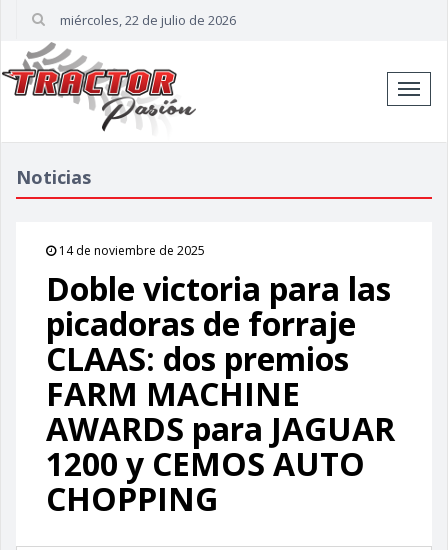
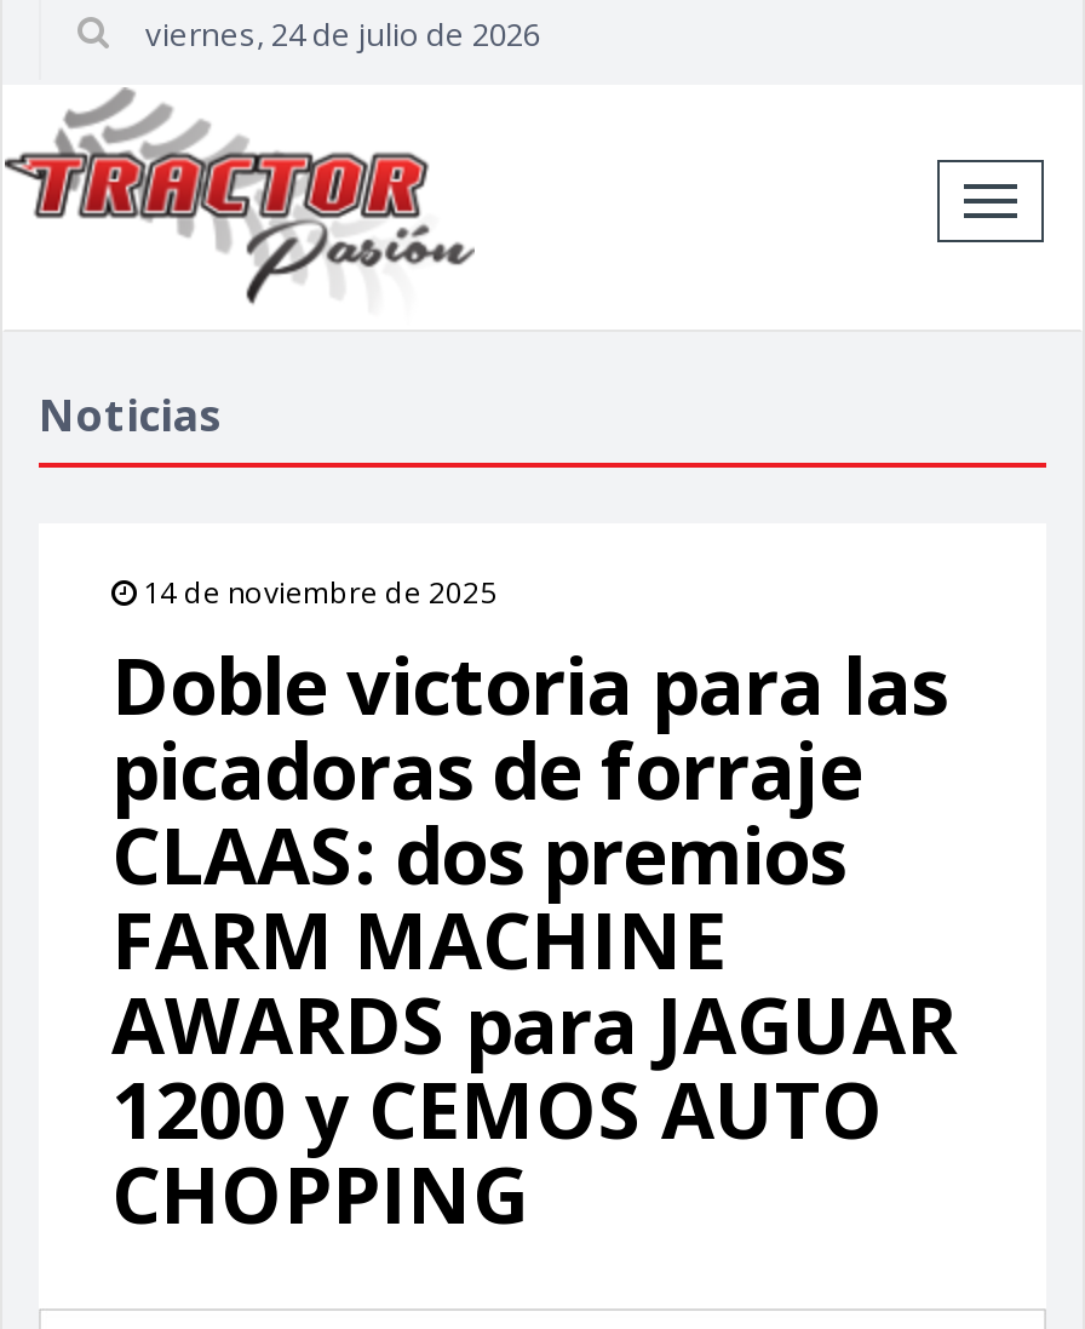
[60,11,236,29] miércoles, 22 de julio de 2026 -> [145,12,540,56] viernes, 24 de julio de 2026

